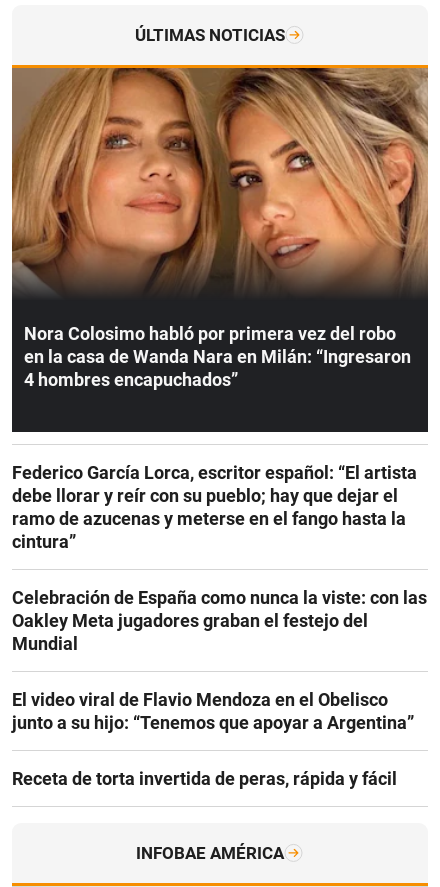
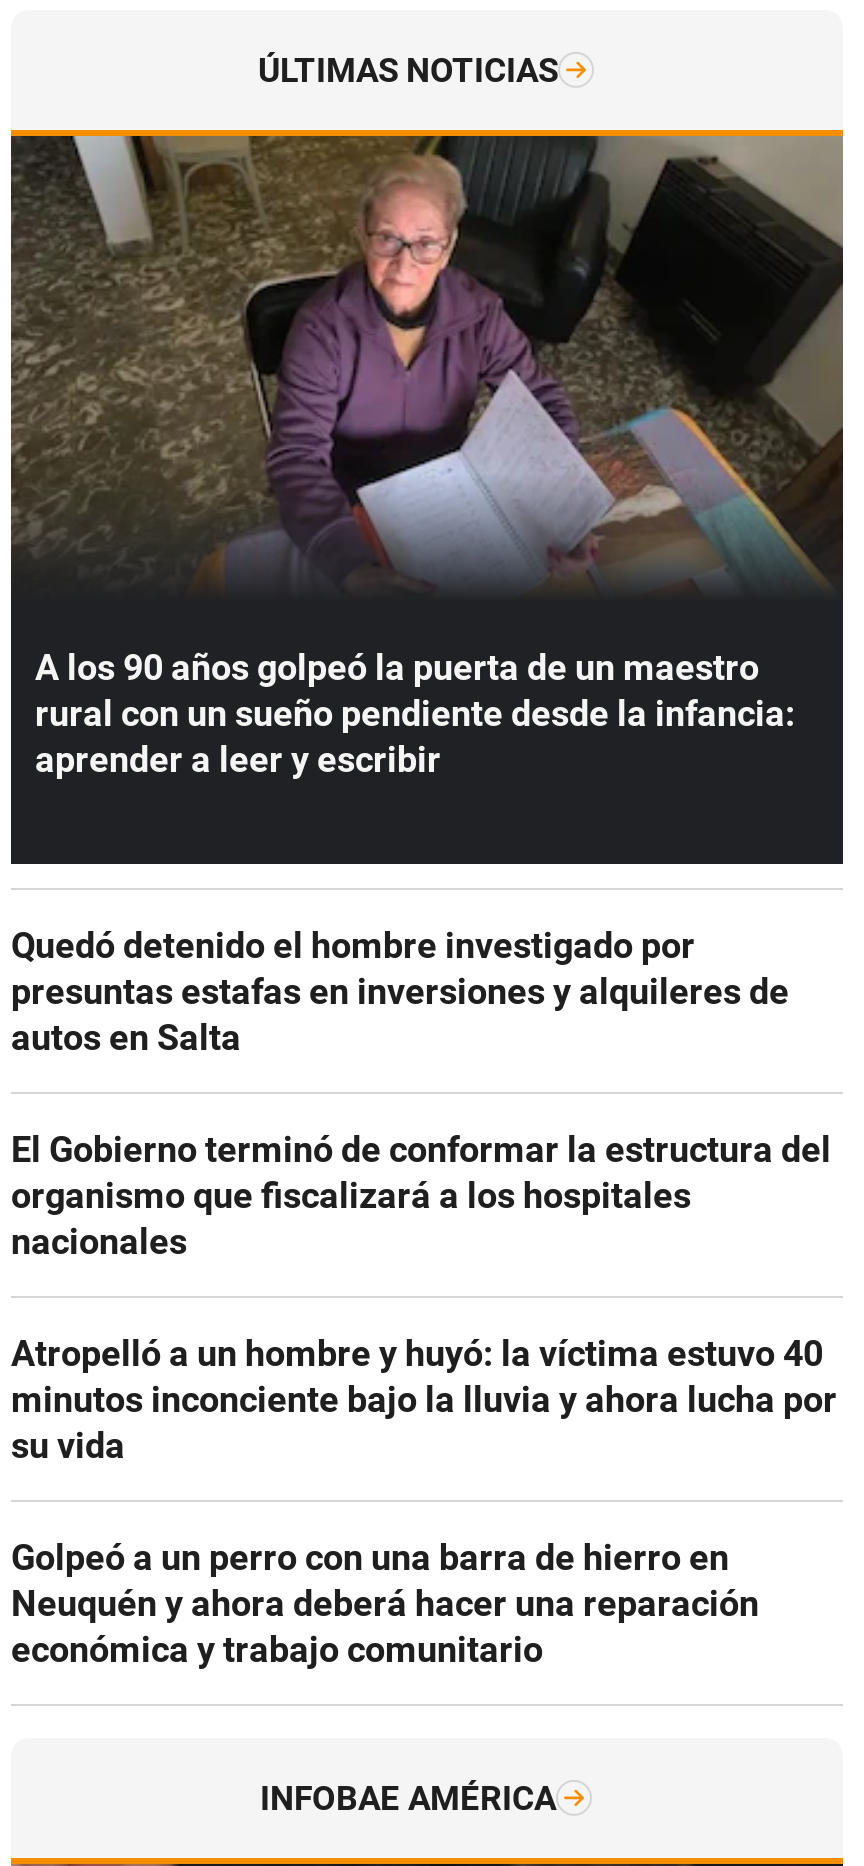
[11,67,429,390] [image] | Nora Colosimo habló por primera vez del robo | en la casa de Wanda Nara en Milán: “Ingresaron | 4 hombres encapuchados” -> [11,134,845,780] [image] | A los 90 años golpeó la puerta de un maestro | rural con un sueño pendiente desde la infancia: | aprender a leer y escribir
[12,462,417,552] Federico García Lorca, escritor español: “El artista | debe llorar y reír con su pueblo; hay que dejar el | ramo de azucenas y meterse en el fango hasta la | cintura” -> [11,924,789,1058] Quedó detenido el hombre investigado por | presuntas estafas en inversiones y alquileres de | autos en Salta
[12,587,427,654] Celebración de España como nunca la viste: con las | Oakley Meta jugadores graban el festejo del | Mundial -> [11,1128,831,1262] El Gobierno terminó de conformar la estructura del | organismo que fiscalizará a los hospitales | nacionales
[12,689,414,733] El video viral de Flavio Mendoza en el Obelisco | junto a su hijo: “Tenemos que apoyar a Argentina” -> [11,1332,837,1466] Atropelló a un hombre y huyó: la víctima estuvo 40 | minutos inconciente bajo la lluvia y ahora lucha por | su vida
[12,768,397,789] Receta de torta invertida de peras, rápida y fácil -> [11,1536,759,1670] Golpeó a un perro con una barra de hierro en | Neuquén y ahora deberá hacer una reparación | económica y trabajo comunitario

